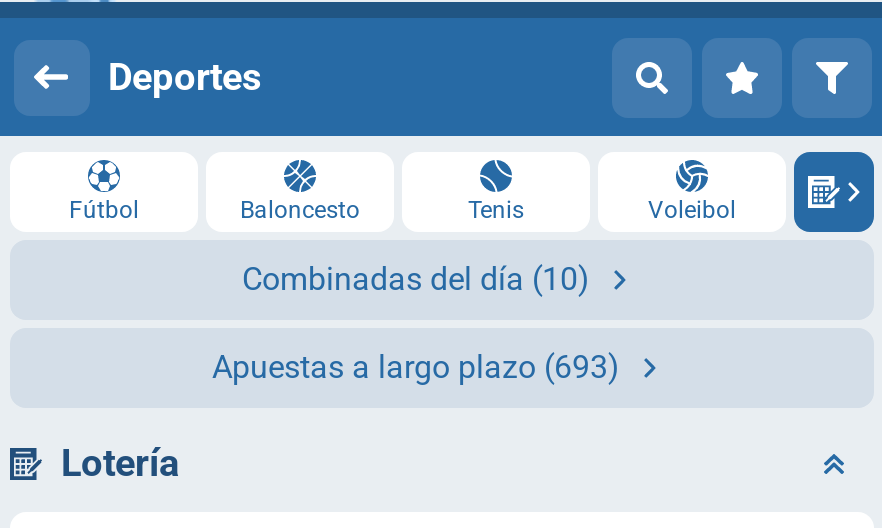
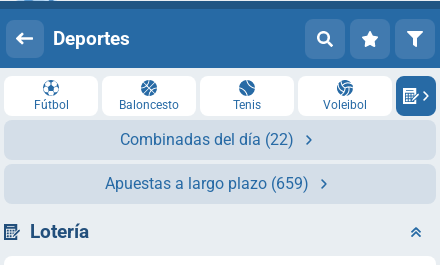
[242,260,590,298] Combinadas del día (10) -> [120,130,294,149] Combinadas del día (22)
[212,348,620,386] Apuestas a largo plazo (693) -> [105,174,309,193] Apuestas a largo plazo (659)

